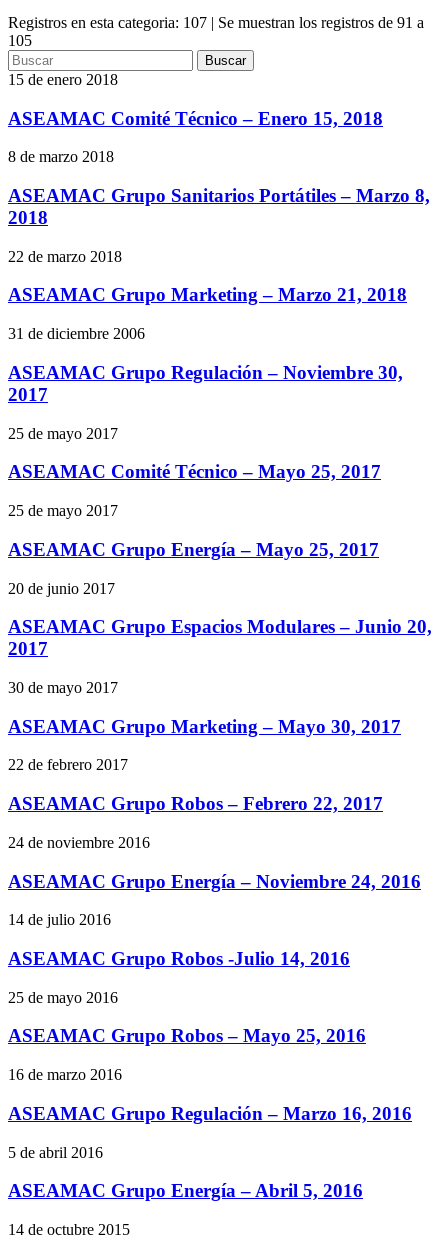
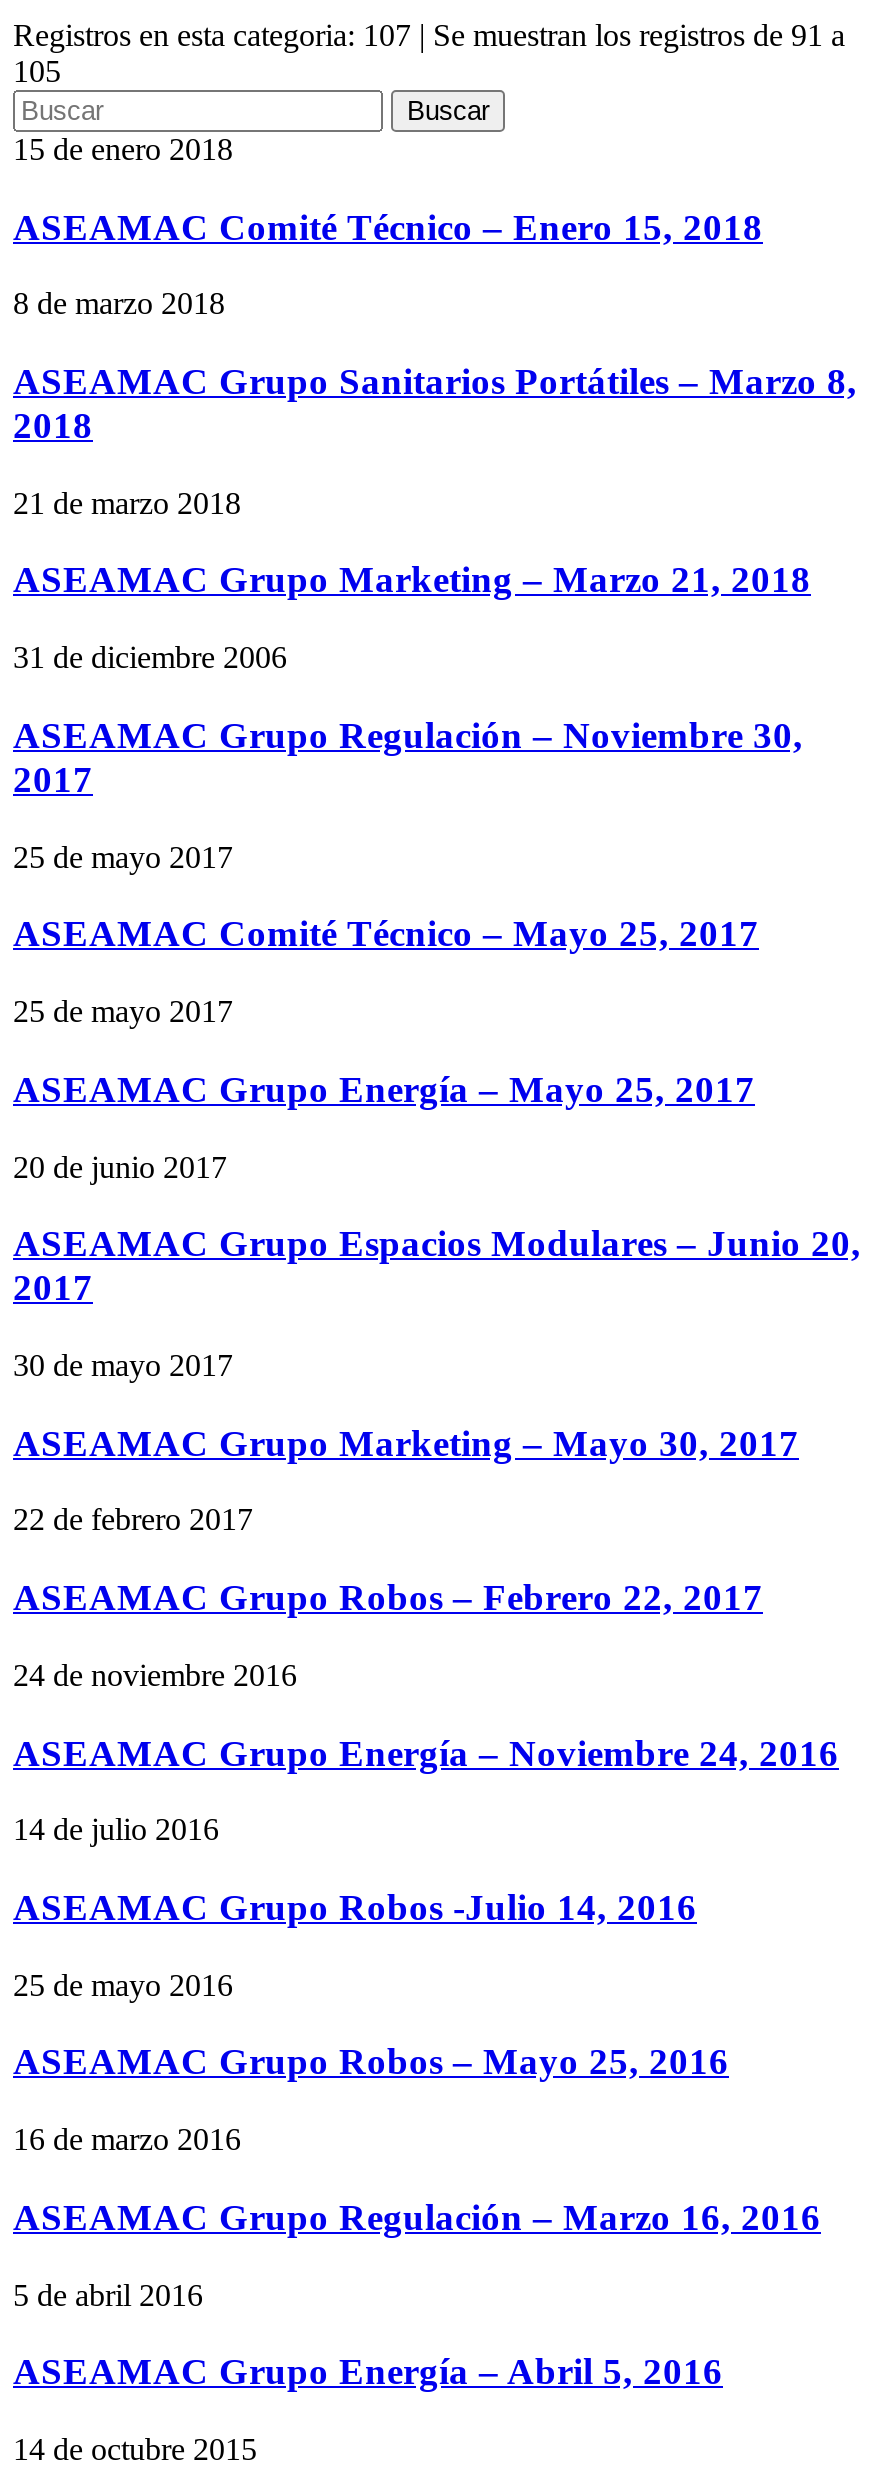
[8,248,122,265] 22 de marzo 2018 -> [13,486,241,520] 21 de marzo 2018

